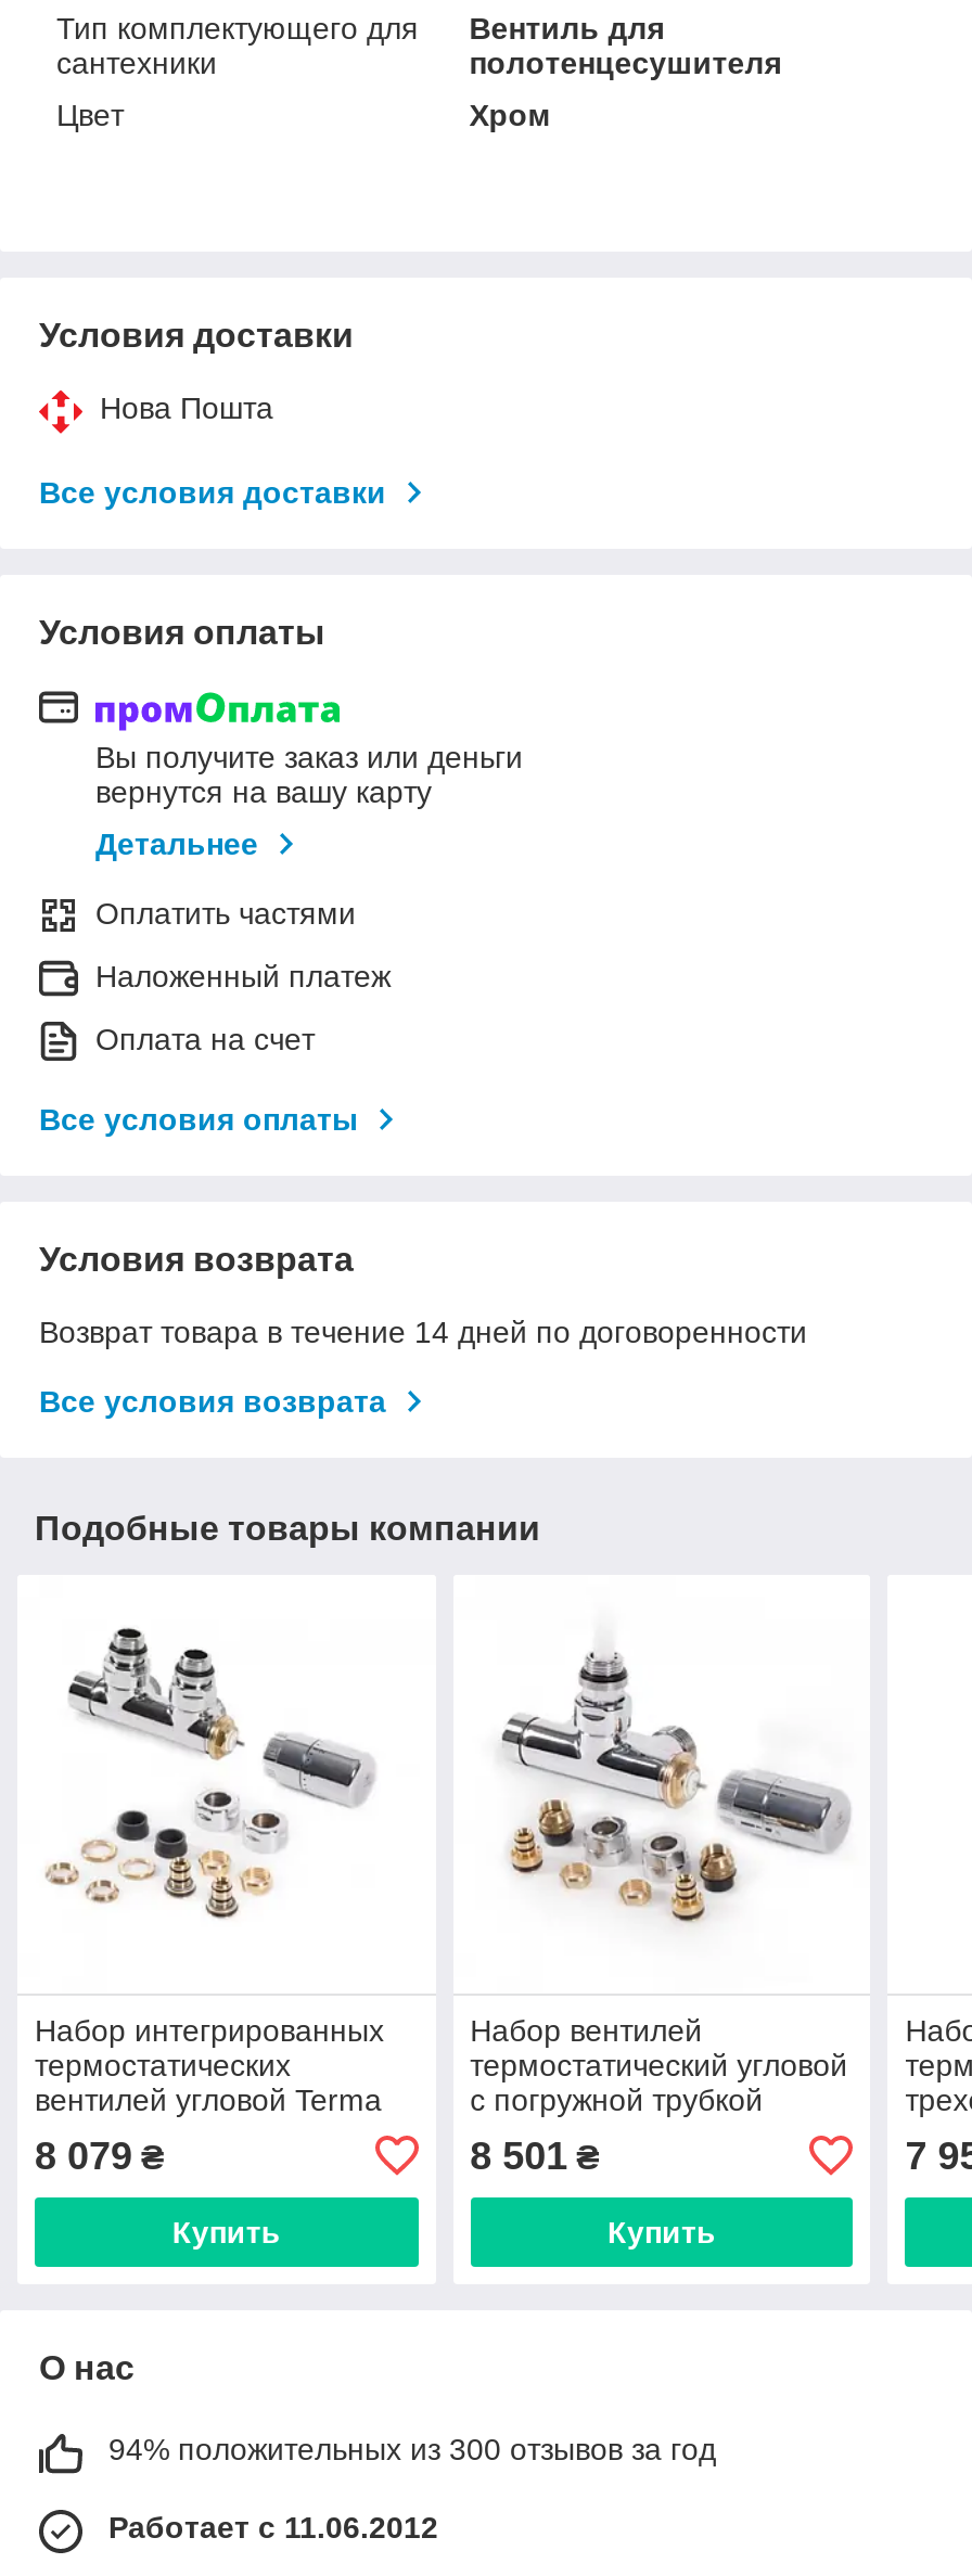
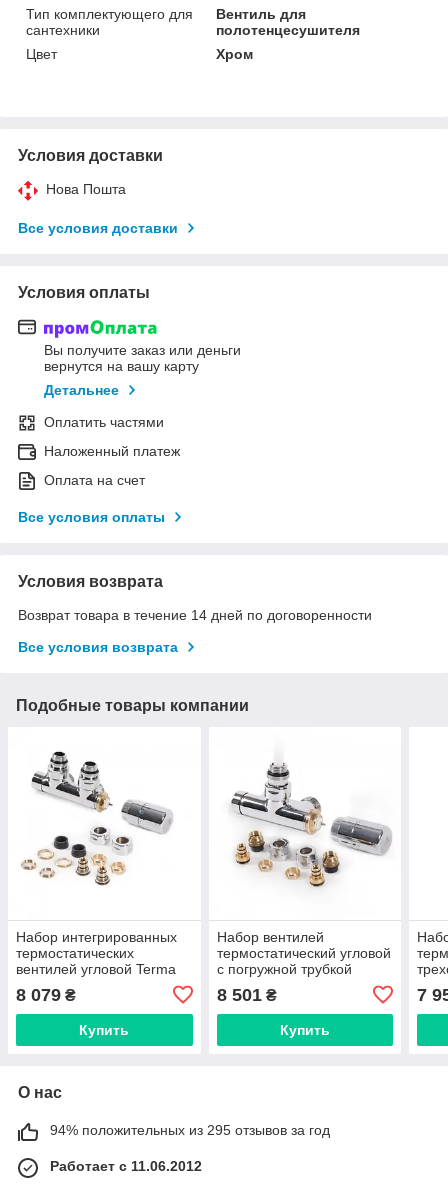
[108,2431,716,2466] 94% положительных из 300 отзывов за год -> [50,1122,330,1138] 94% положительных из 295 отзывов за год

